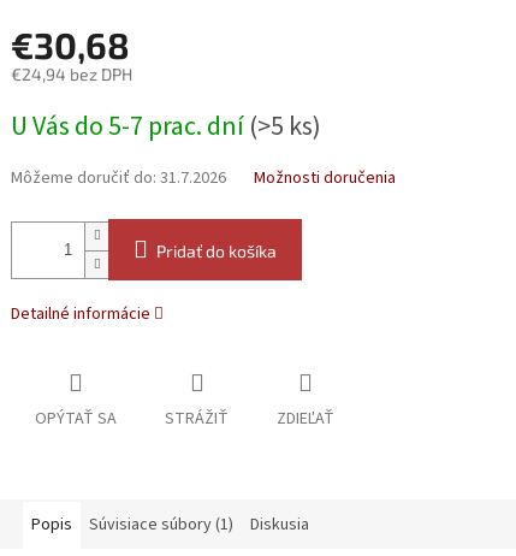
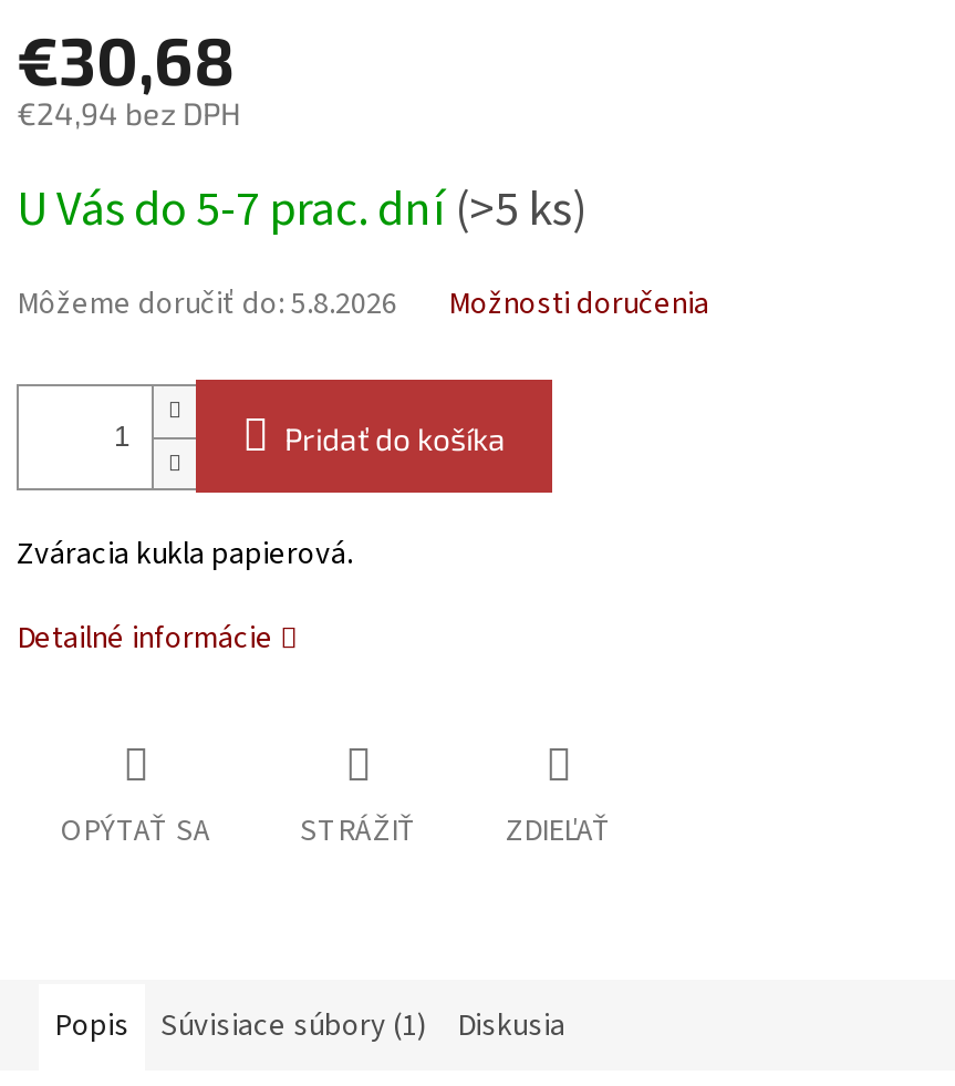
[11,166,226,190] Môžeme doručiť do: 31.7.2026 -> [17,283,397,327] Môžeme doručiť do: 5.8.2026
none -> [17,533,353,577] Zváracia kukla papierová.

